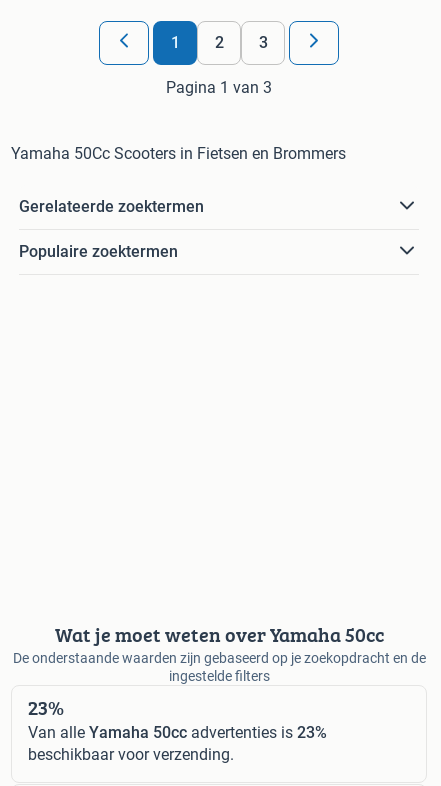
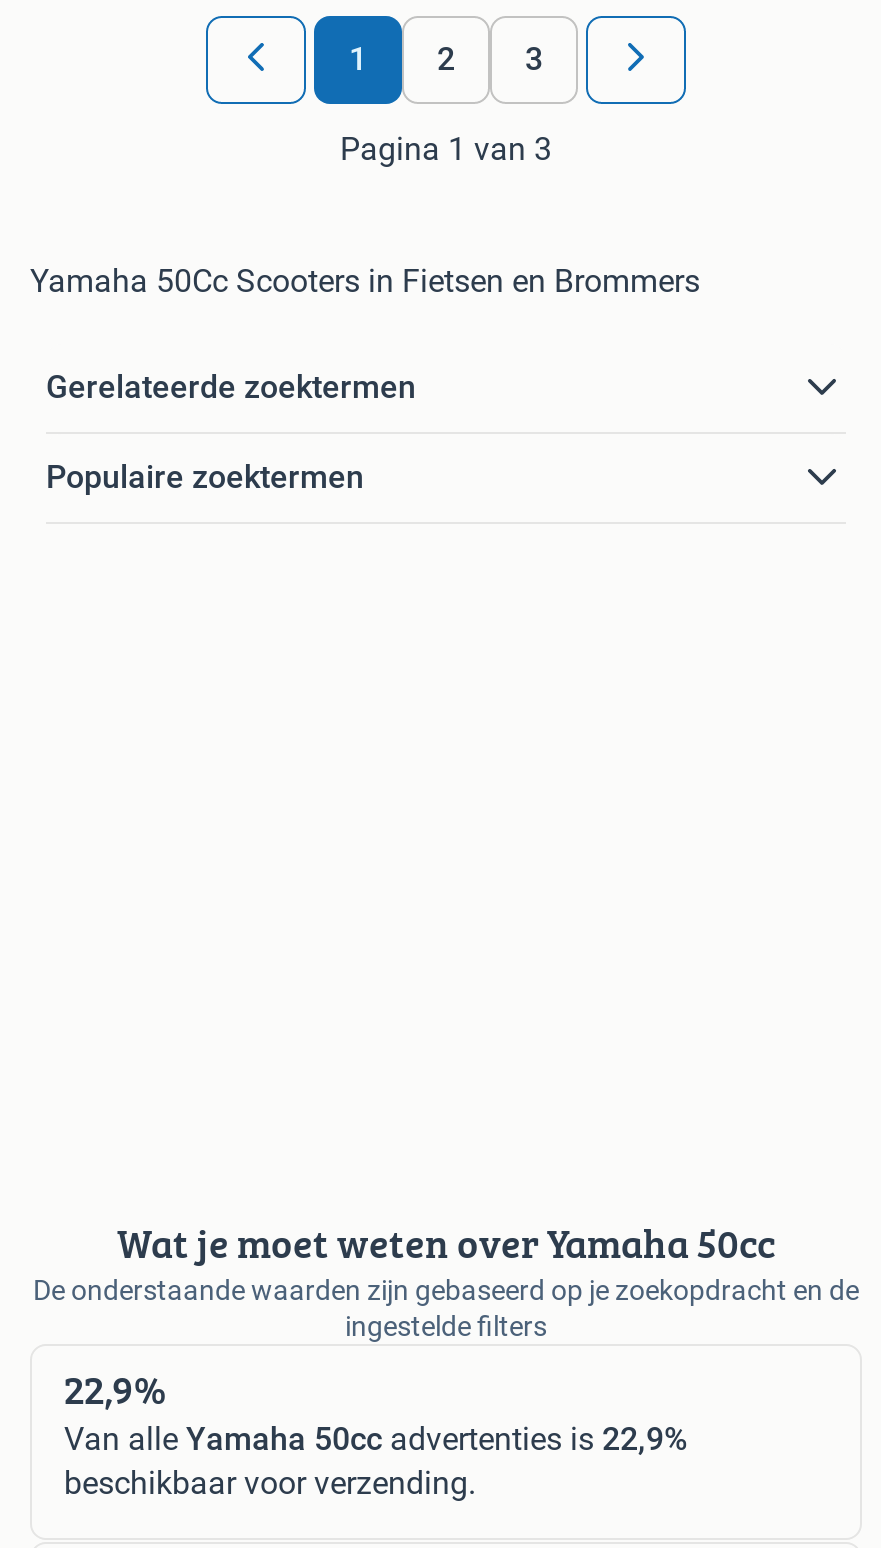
[28,692,64,721] 23% -> [64,1361,166,1419] 22,9%
[28,722,327,741] Van alle Yamaha 50cc advertenties is 23% -> [64,1421,688,1459] Van alle Yamaha 50cc advertenties is 22,9%

